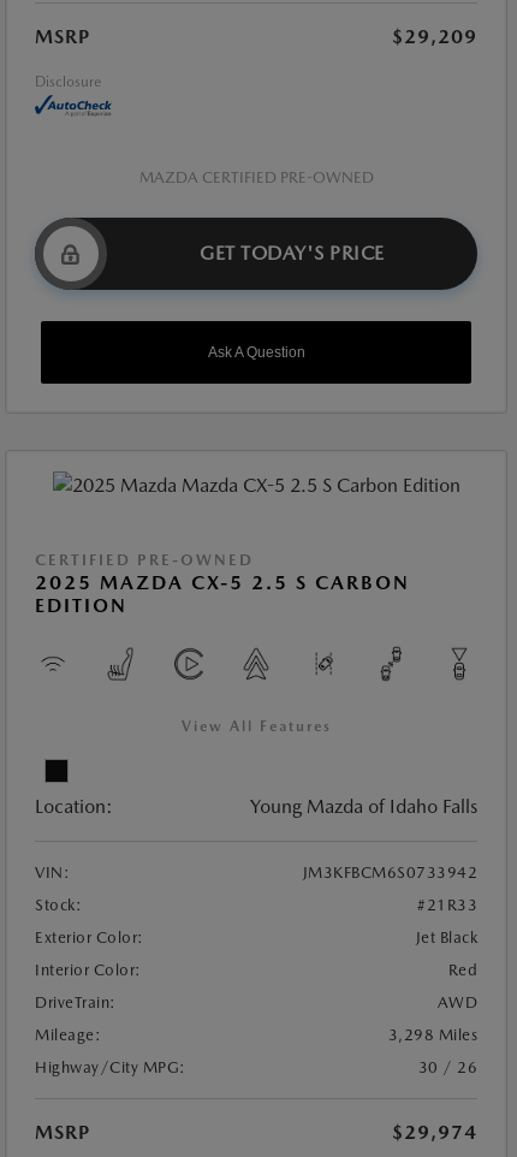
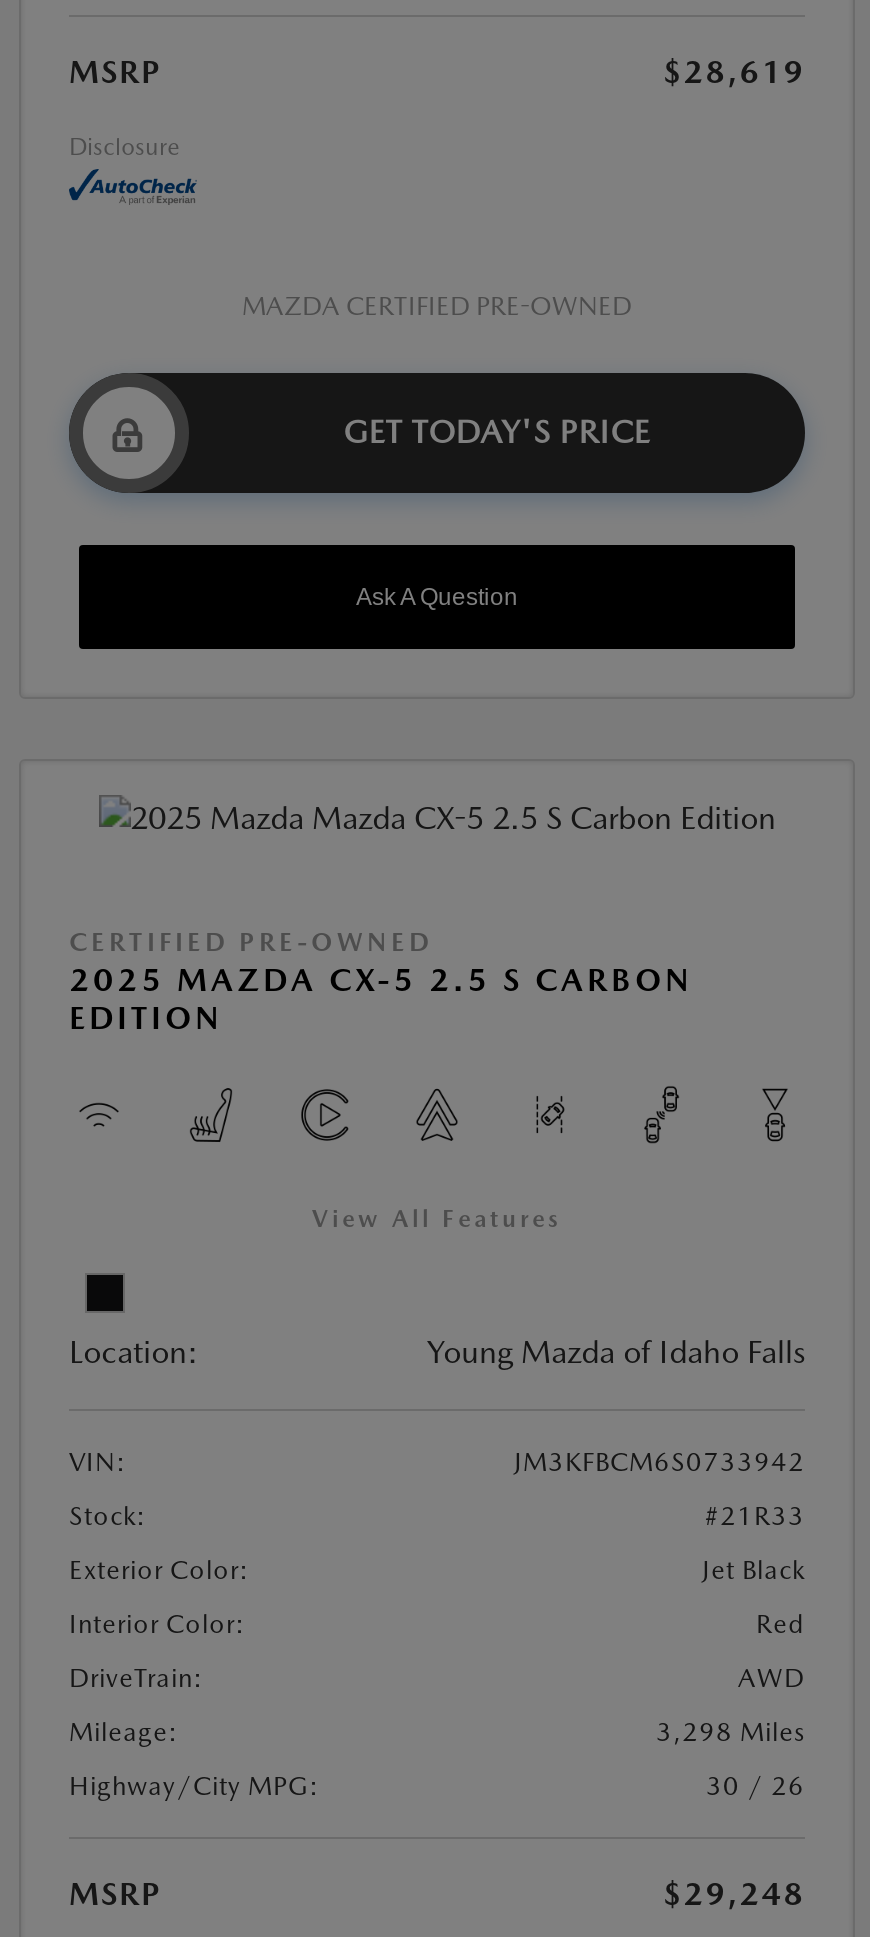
[392,25,477,48] $29,209 -> [663,53,805,91] $28,619
[392,1122,477,1144] $29,974 -> [663,1876,805,1914] $29,248

